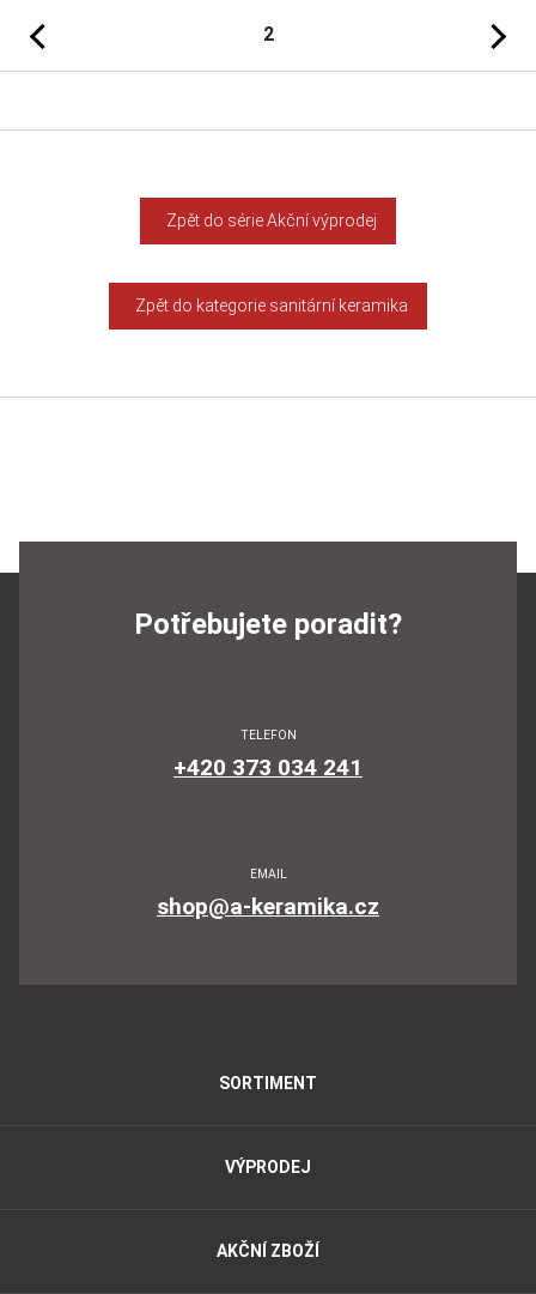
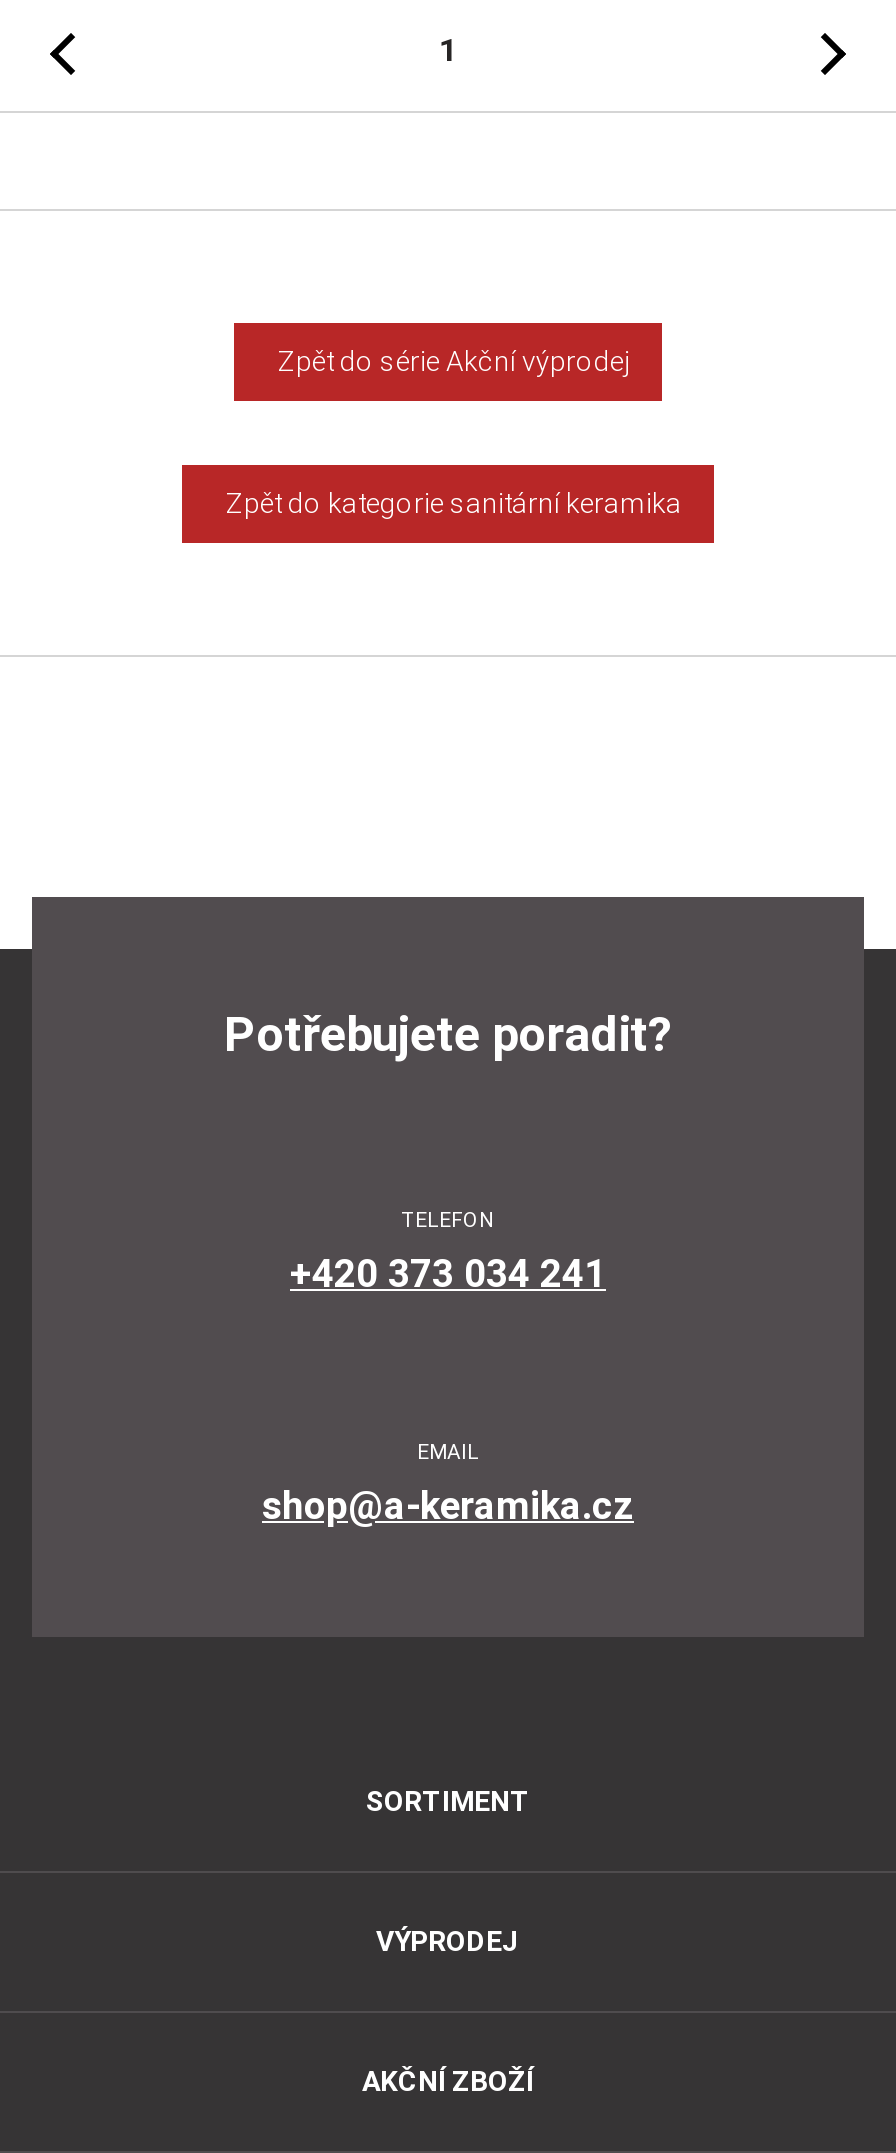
[263,22,273,45] 2 -> [439,30,457,68] 1

